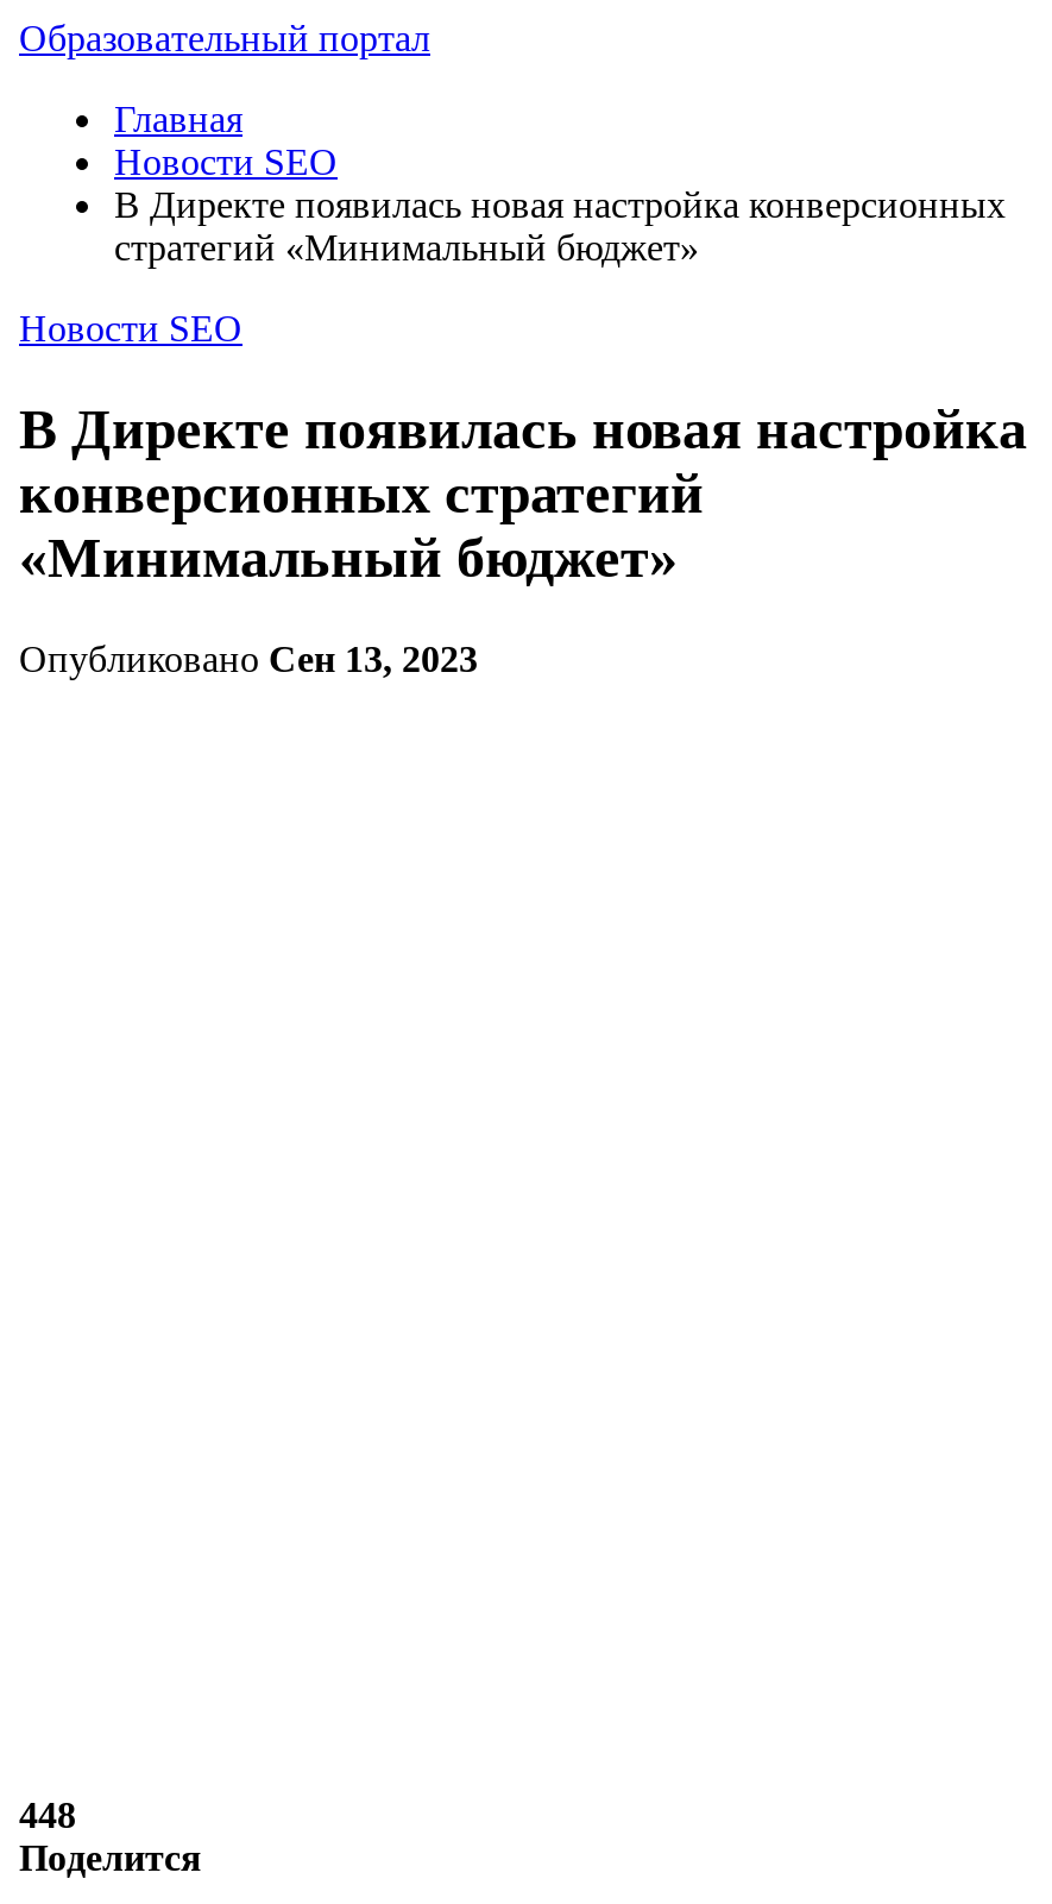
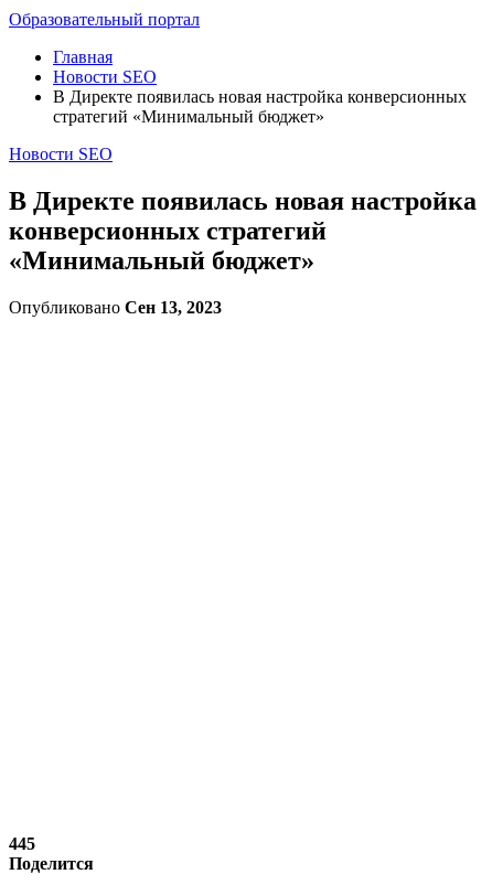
[19,1794,76,1835] 448 -> [9,834,35,853] 445

